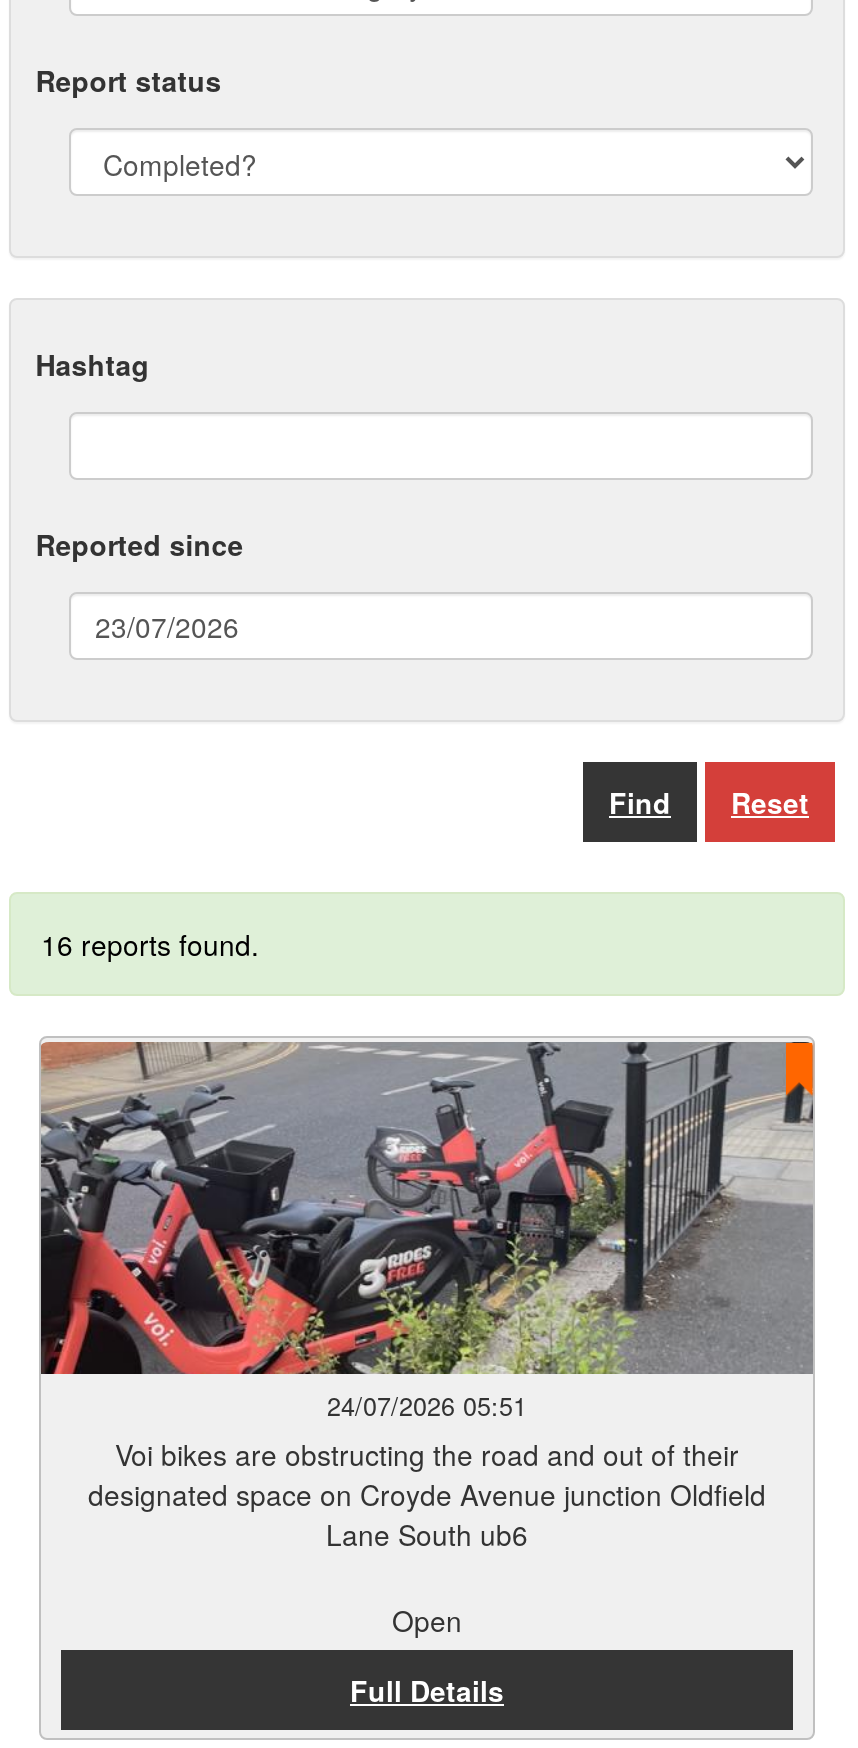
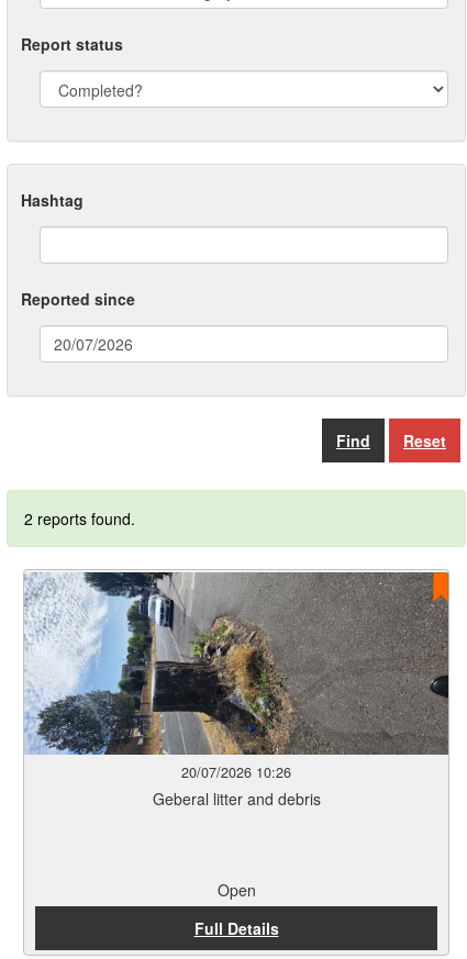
[41,924,259,964] 16 reports found. -> [24,508,135,529] 2 reports found.
[39,1040,815,1554] [image] | 24/07/2026 05:51 | Voi bikes are obstructing the road and out of their | designated space on Croyde Avenue junction Oldfield | Lane South ub6 -> [23,571,448,810] [image] | 20/07/2026 10:26 | Geberal litter and debris

